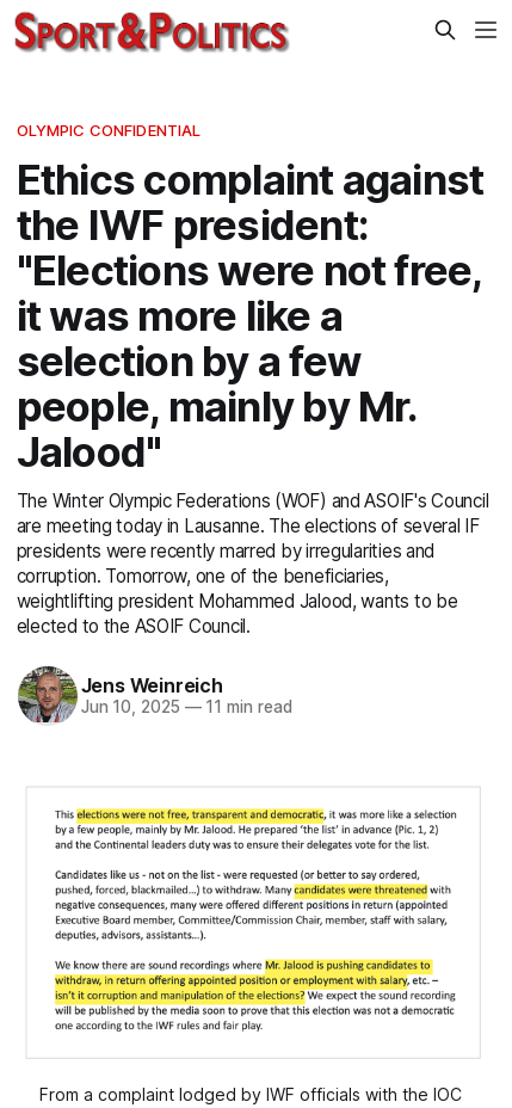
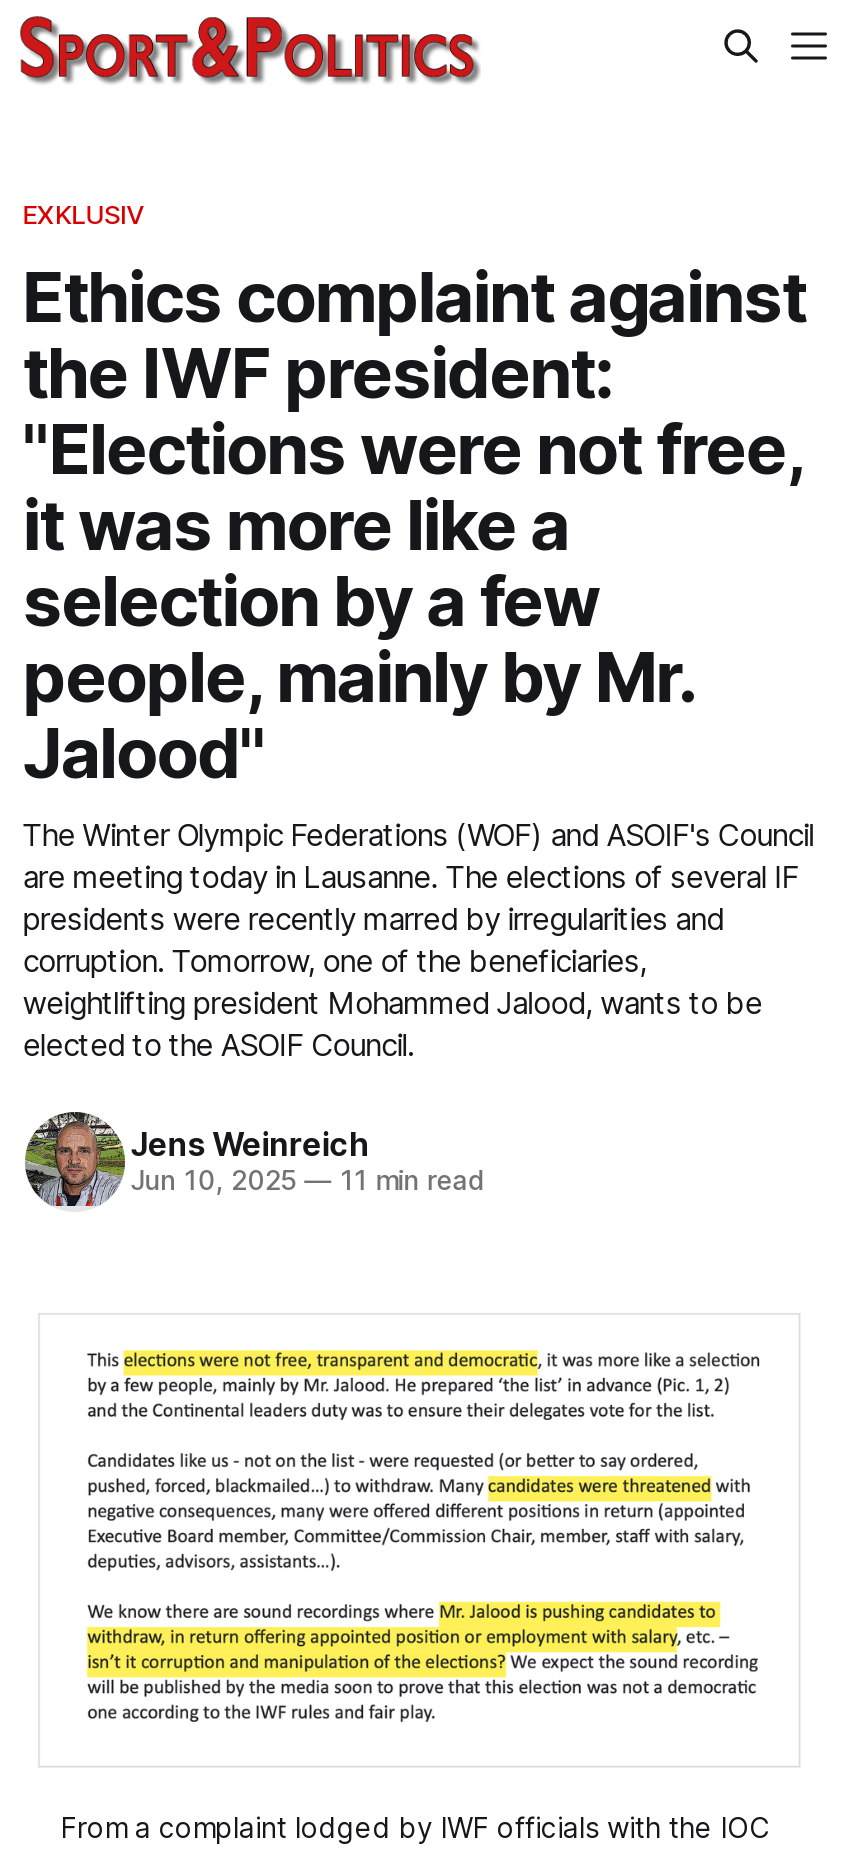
[16,120,201,139] OLYMPIC CONFIDENTIAL -> [22,198,145,230] EXKLUSIV

